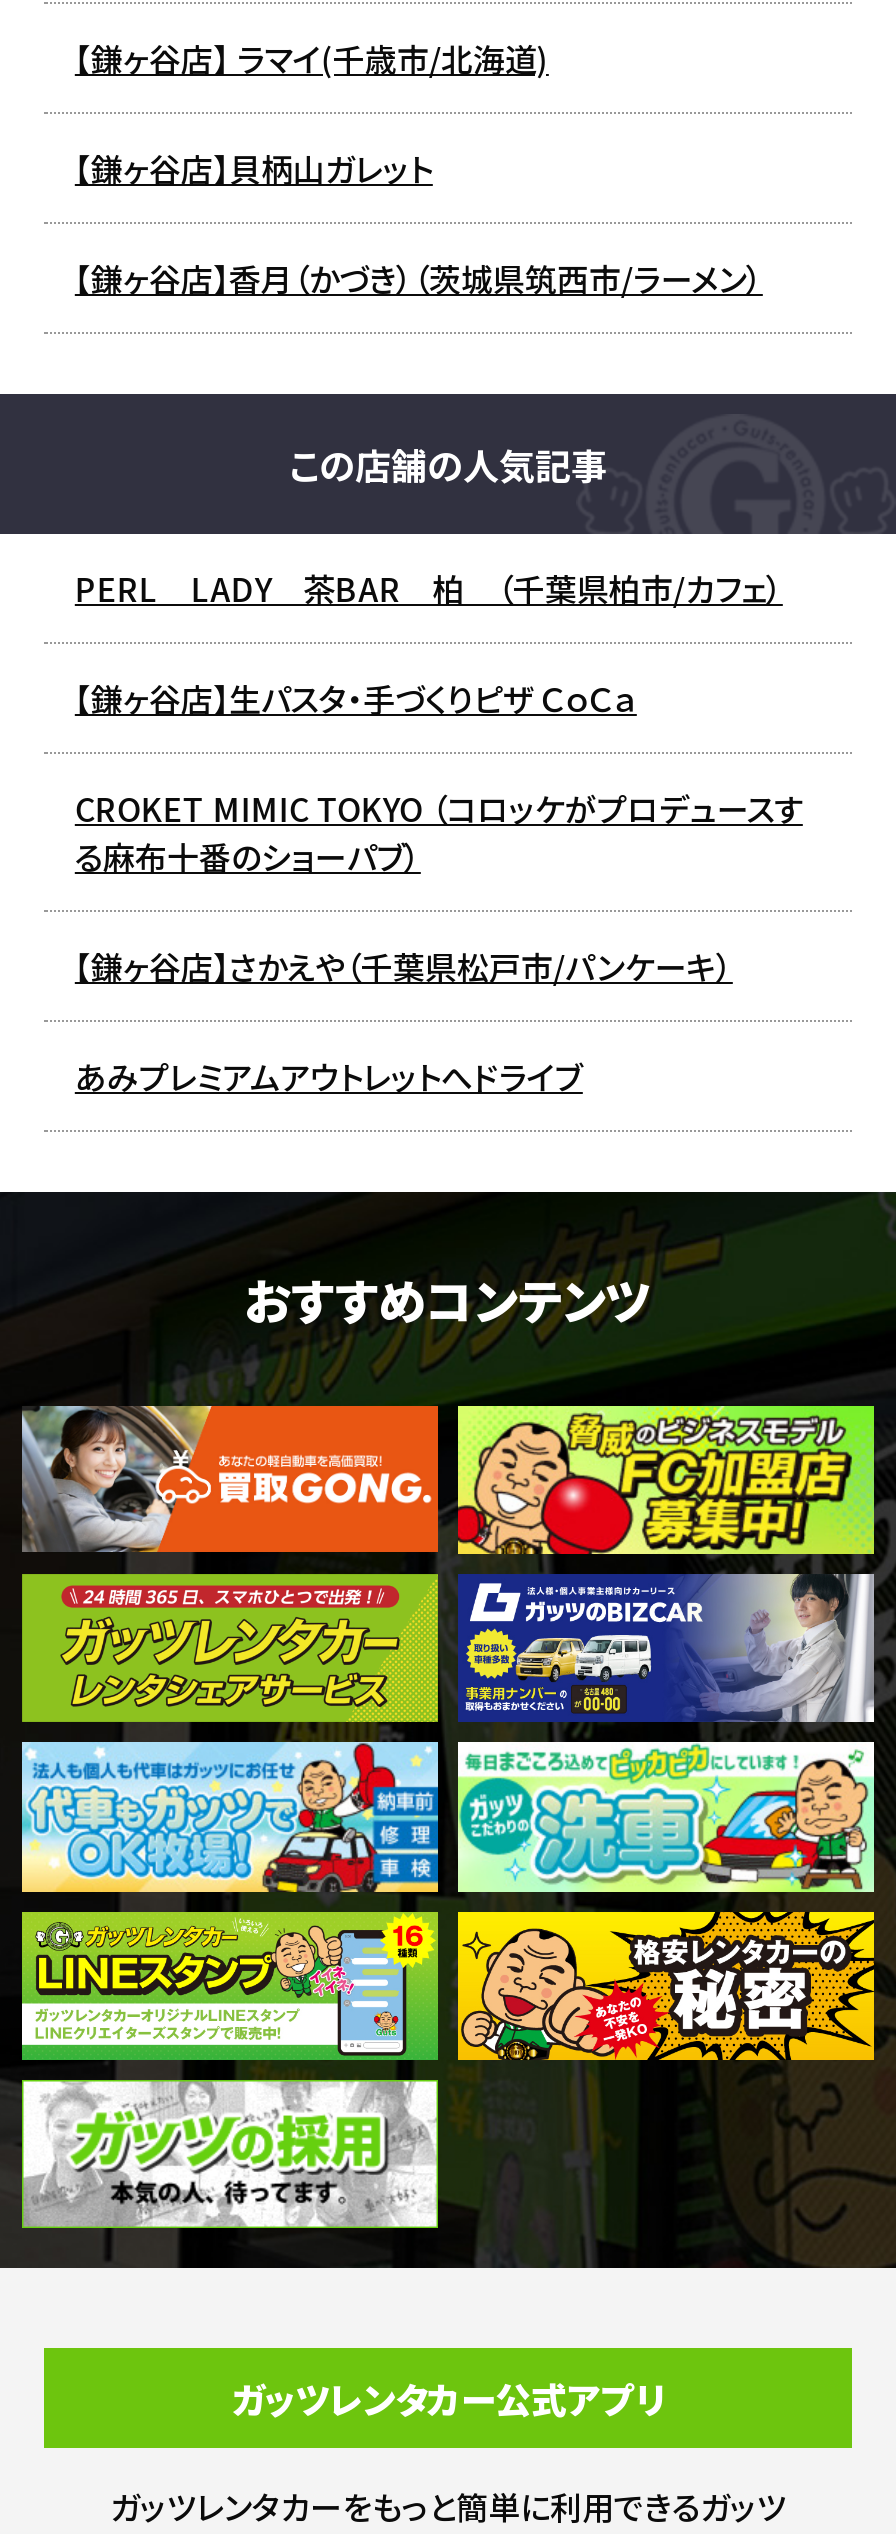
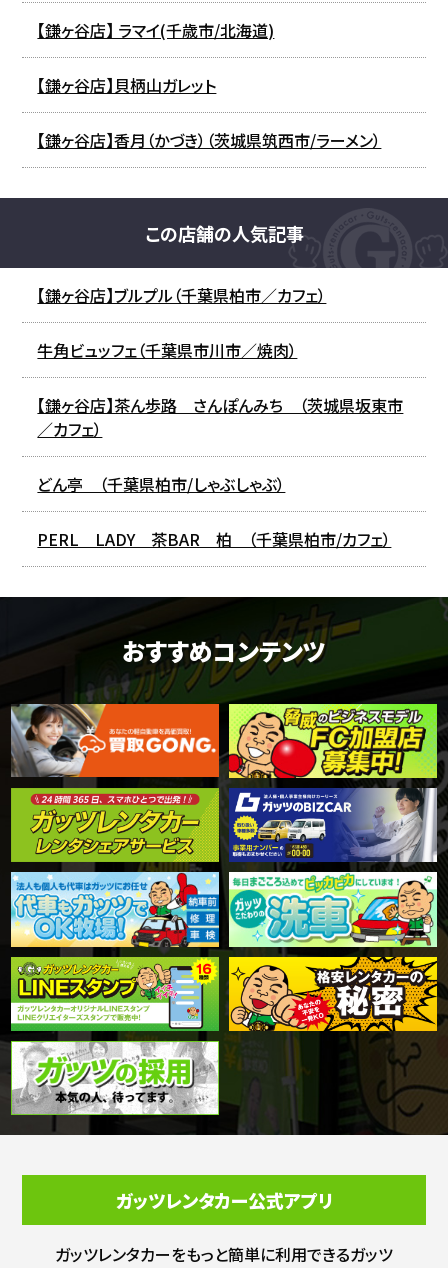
none -> [37,283,403,496] 【鎌ヶ谷店】ブルプル（千葉県柏市／カフェ） | 牛角ビュッフェ（千葉県市川市／焼肉） | 【鎌ヶ谷店】茶ん歩路 さんぽんみち （茨城県坂東市 | ／カフェ） | どん亭 （千葉県柏市/しゃぶしゃぶ）
moved [75,564,783,612] -> [37,527,391,551]: PERL LADY 茶BAR 柏 （千葉県柏市/カフェ）
[75,674,803,1100] 【鎌ヶ谷店】生パスタ・手づくりピザ ＣｏＣａ | CROKET MIMIC TOKYO （コロッケがプロデュースす | る麻布十番のショーパブ） | 【鎌ヶ谷店】さかえや（千葉県松戸市/パンケーキ） | あみプレミアムアウトレットへドライブ -> none

